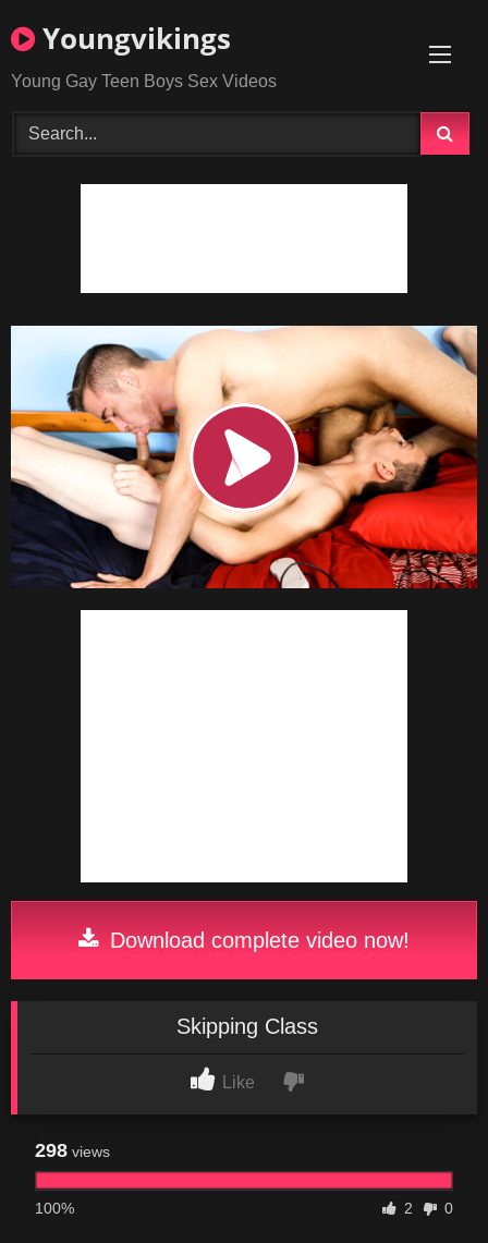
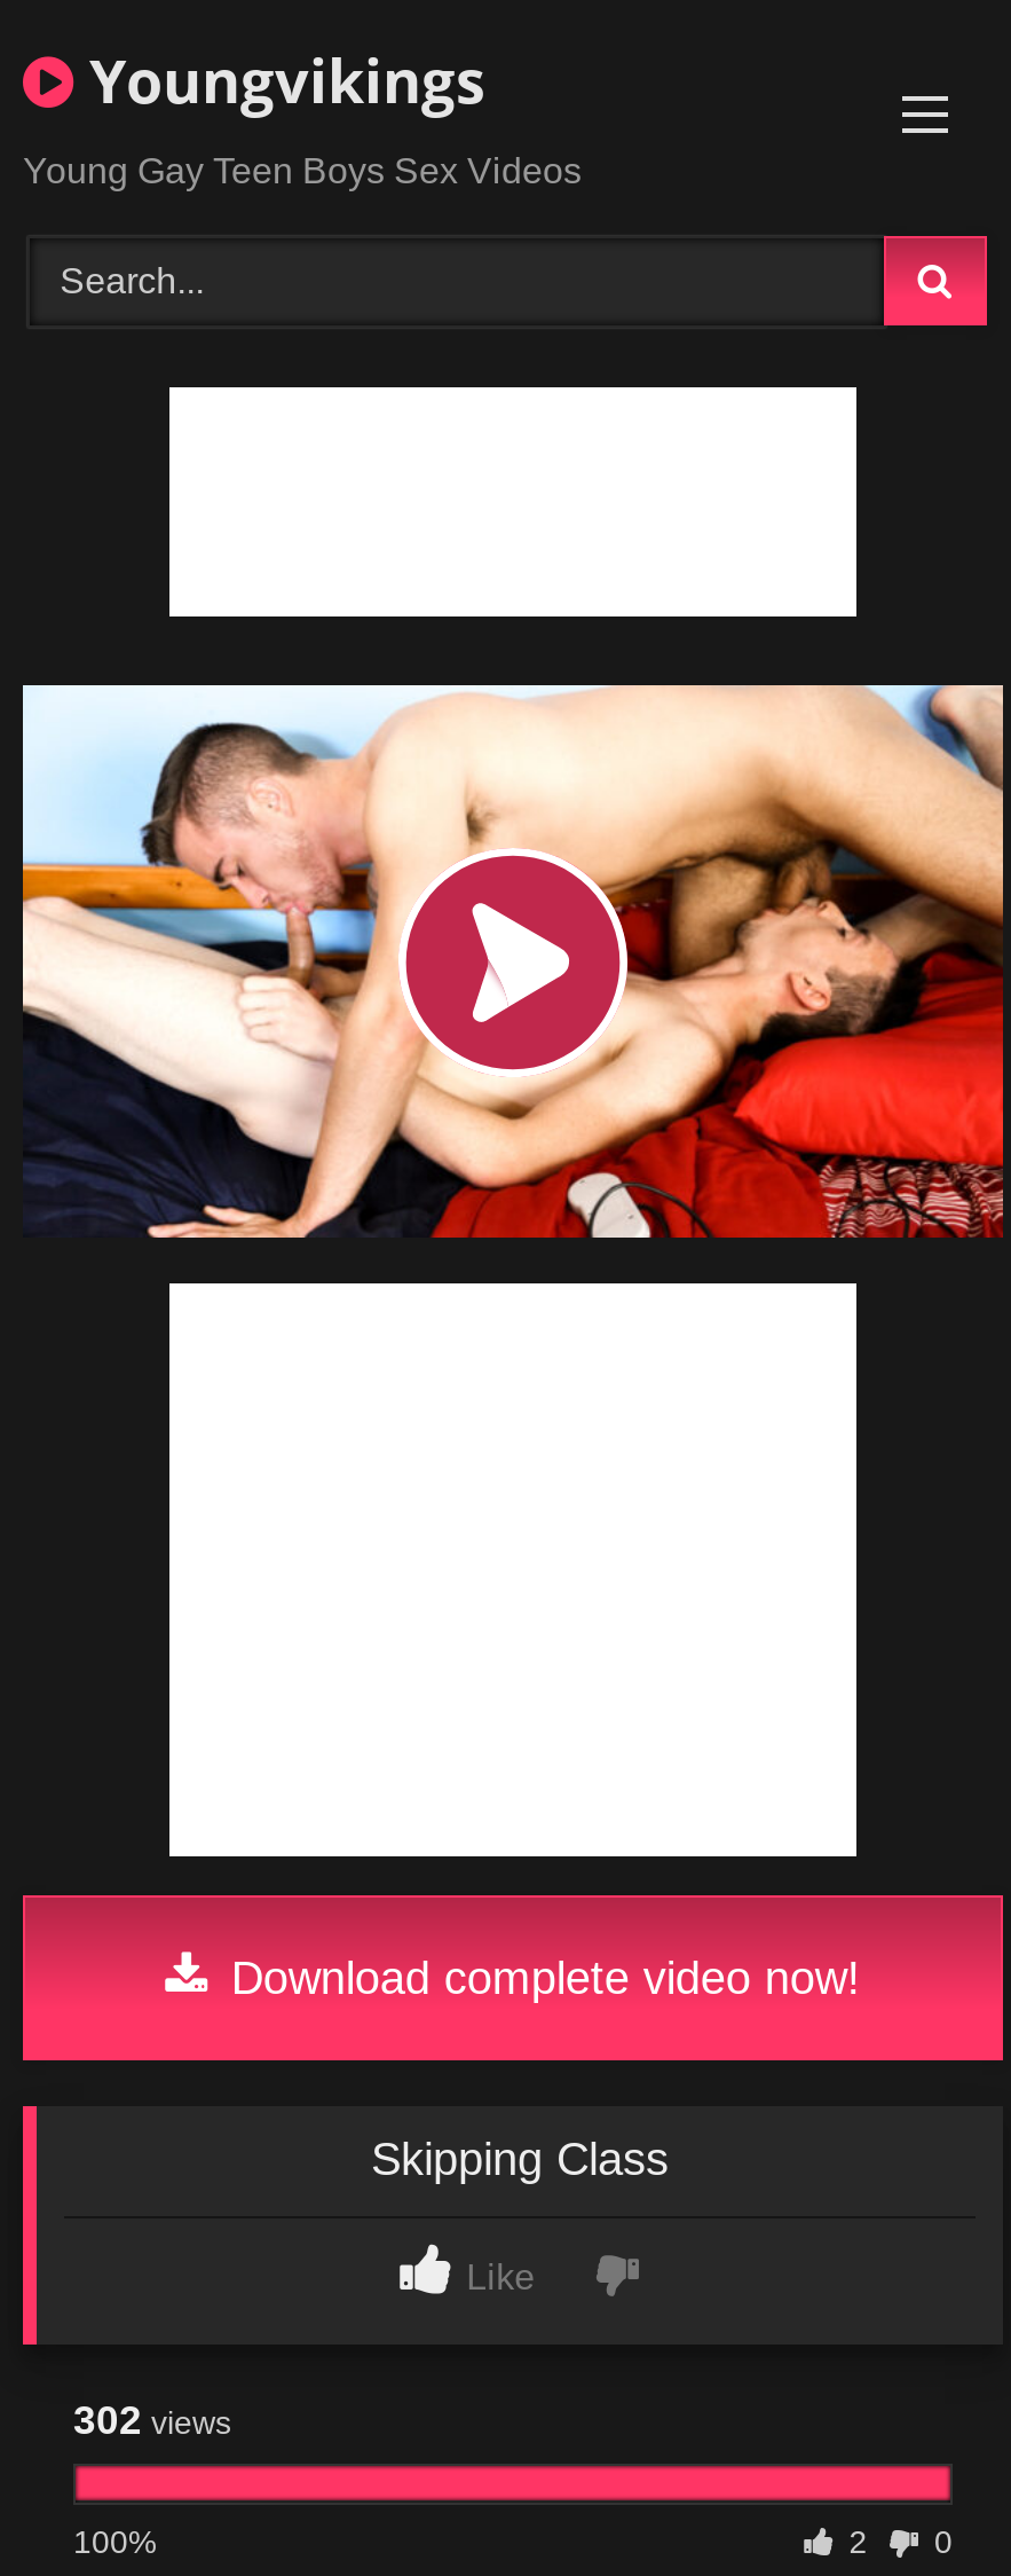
[35,1140,110,1161] 298 views -> [73,2397,231,2443] 302 views

